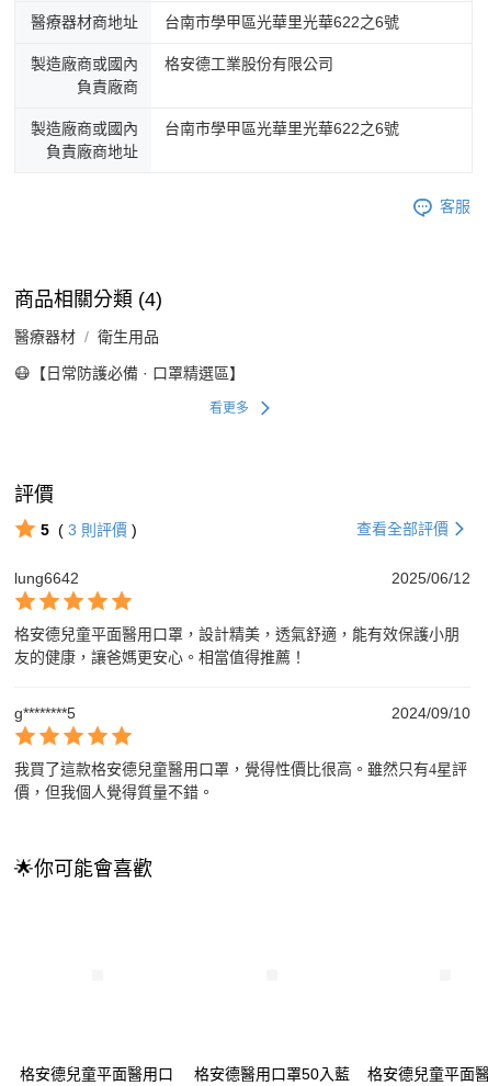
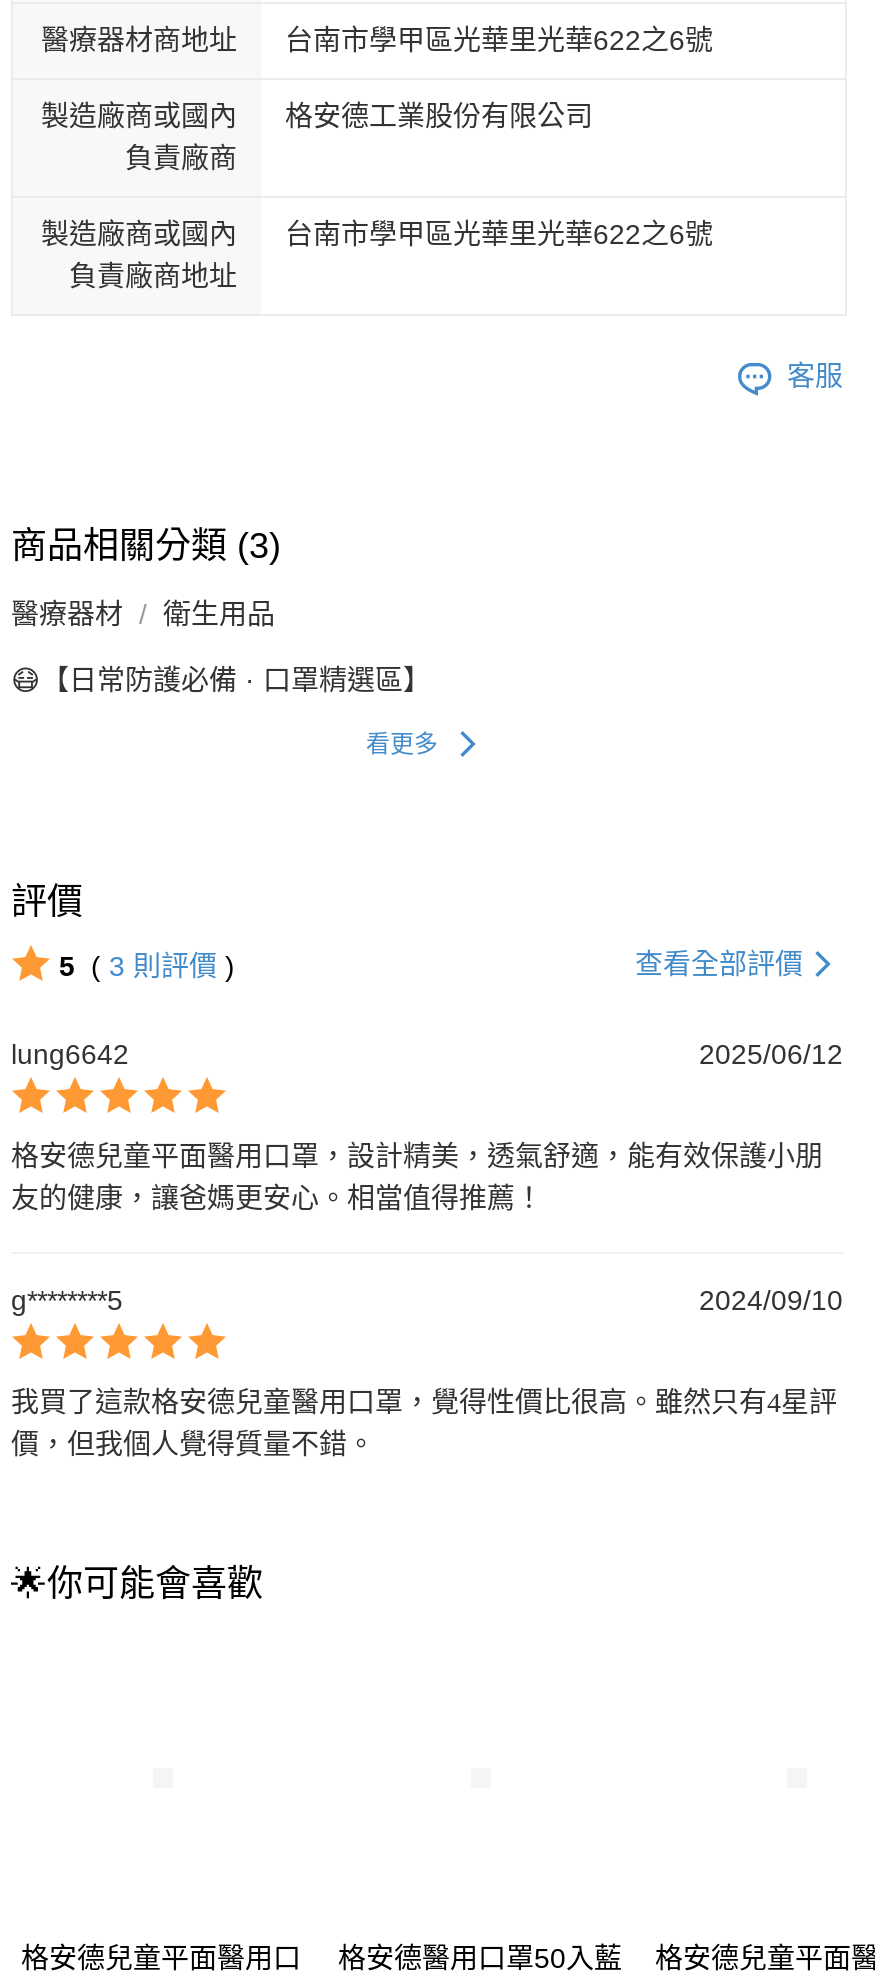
[14,288,162,310] 商品相關分類 (4) -> [11,526,281,566] 商品相關分類 (3)

